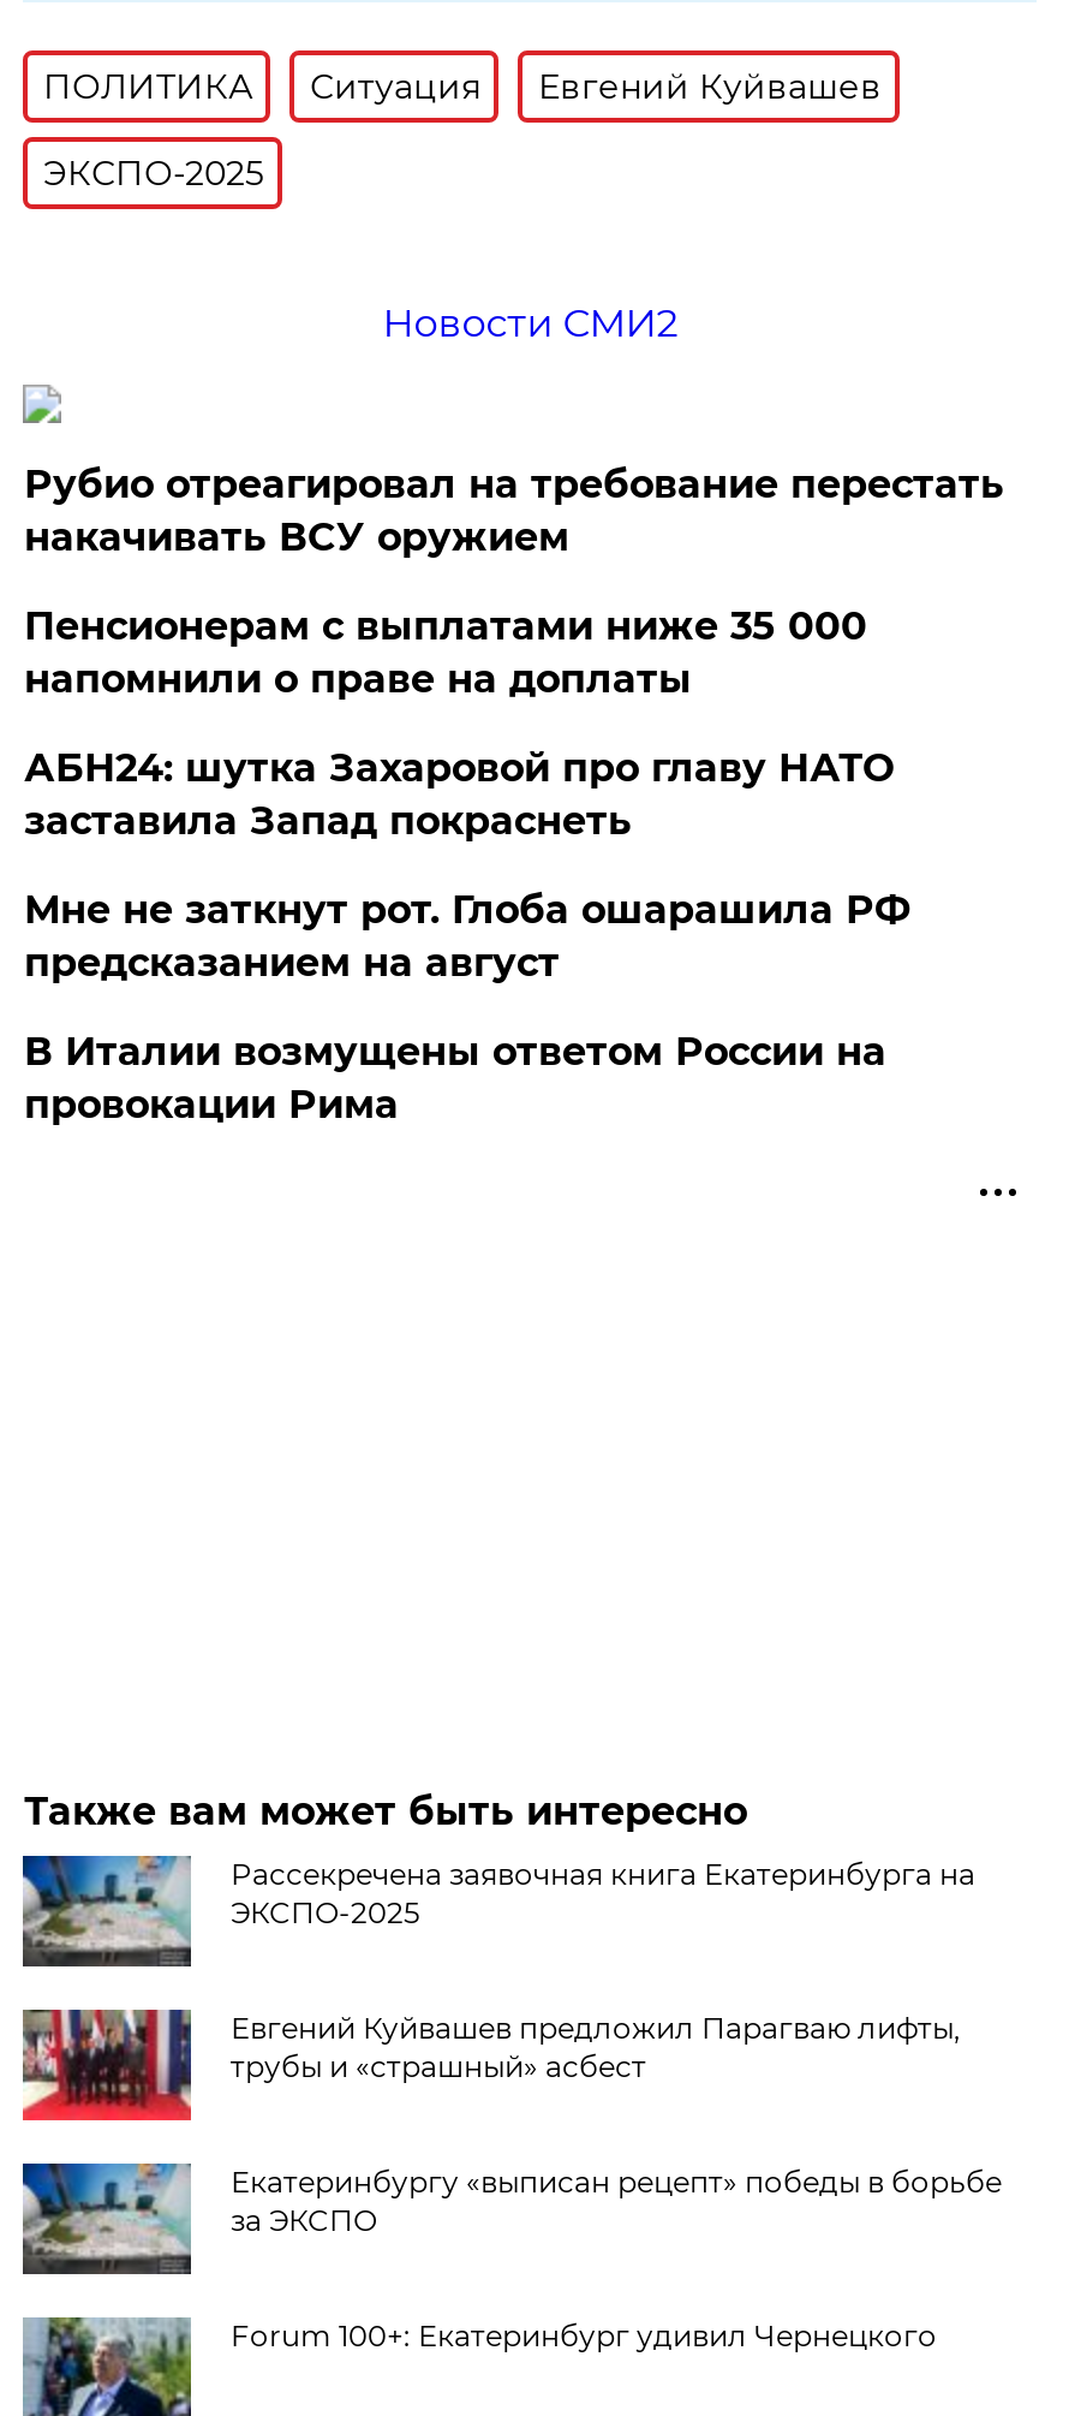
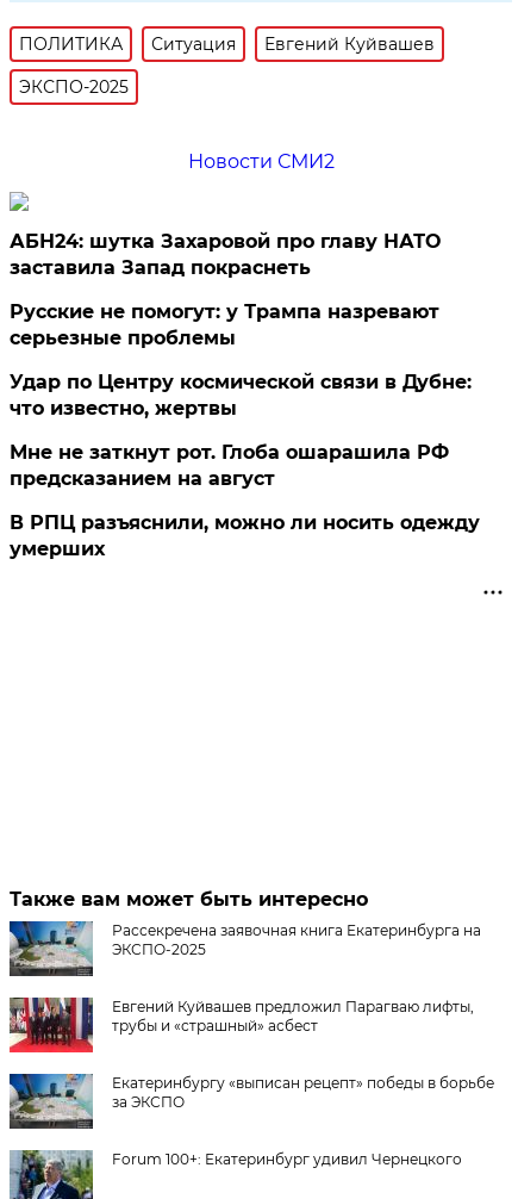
[24,461,1004,702] Рубио отреагировал на требование перестать | накачивать ВСУ оружием | Пенсионерам с выплатами ниже 35 000 | напомнили о праве на доплаты -> none
moved [24,745,893,844] -> [10,230,441,279]: АБН24: шутка Захаровой про главу НАТО | заставила Запад покраснеть
none -> [10,300,472,419] Русские не помогут: у Трампа назревают | серьезные проблемы | Удар по Центру космической связи в Дубне: | что известно, жертвы
[24,1029,886,1127] В Италии возмущены ответом России на | провокации Рима -> [10,511,480,560] В РПЦ разъяснили, можно ли носить одежду | умерших

